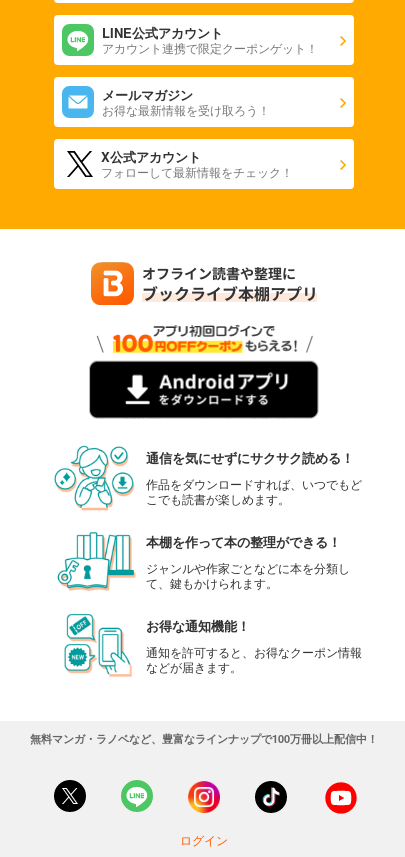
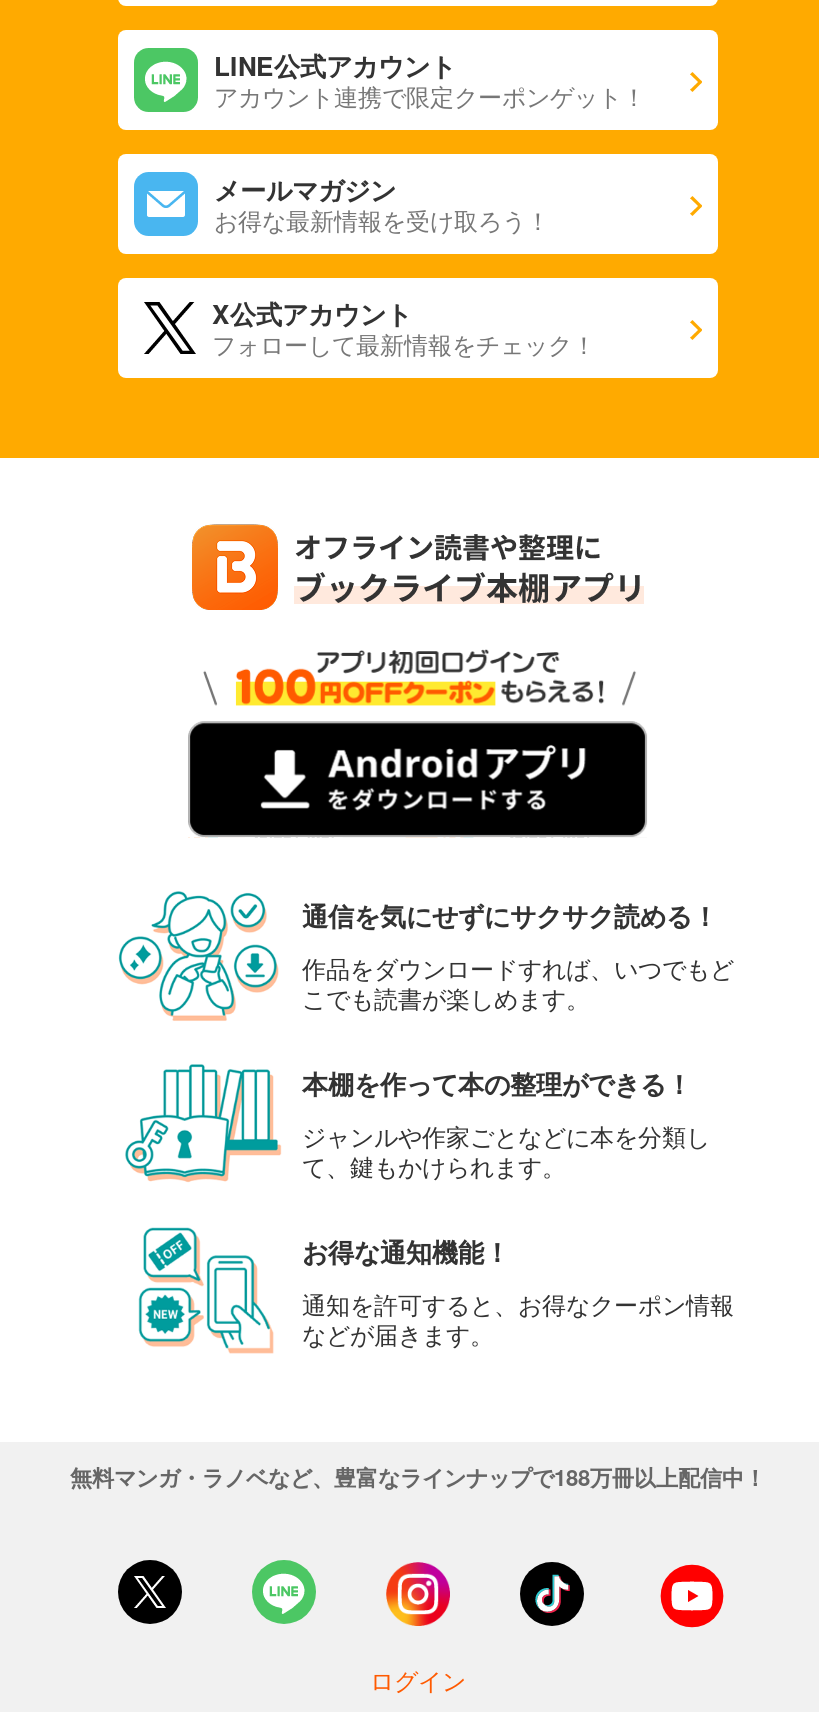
[30,731,378,746] 無料マンガ・ラノベなど、豊富なラインナップで100万冊以上配信中！ -> [70,1463,766,1493] 無料マンガ・ラノベなど、豊富なラインナップで188万冊以上配信中！

